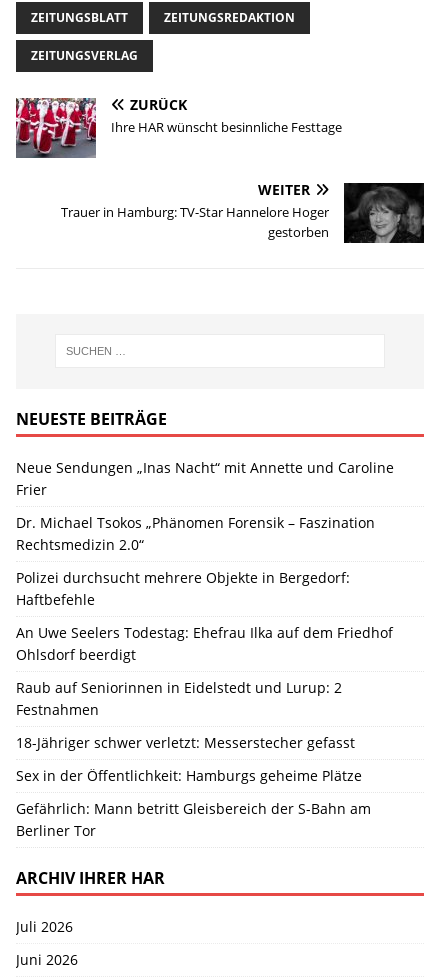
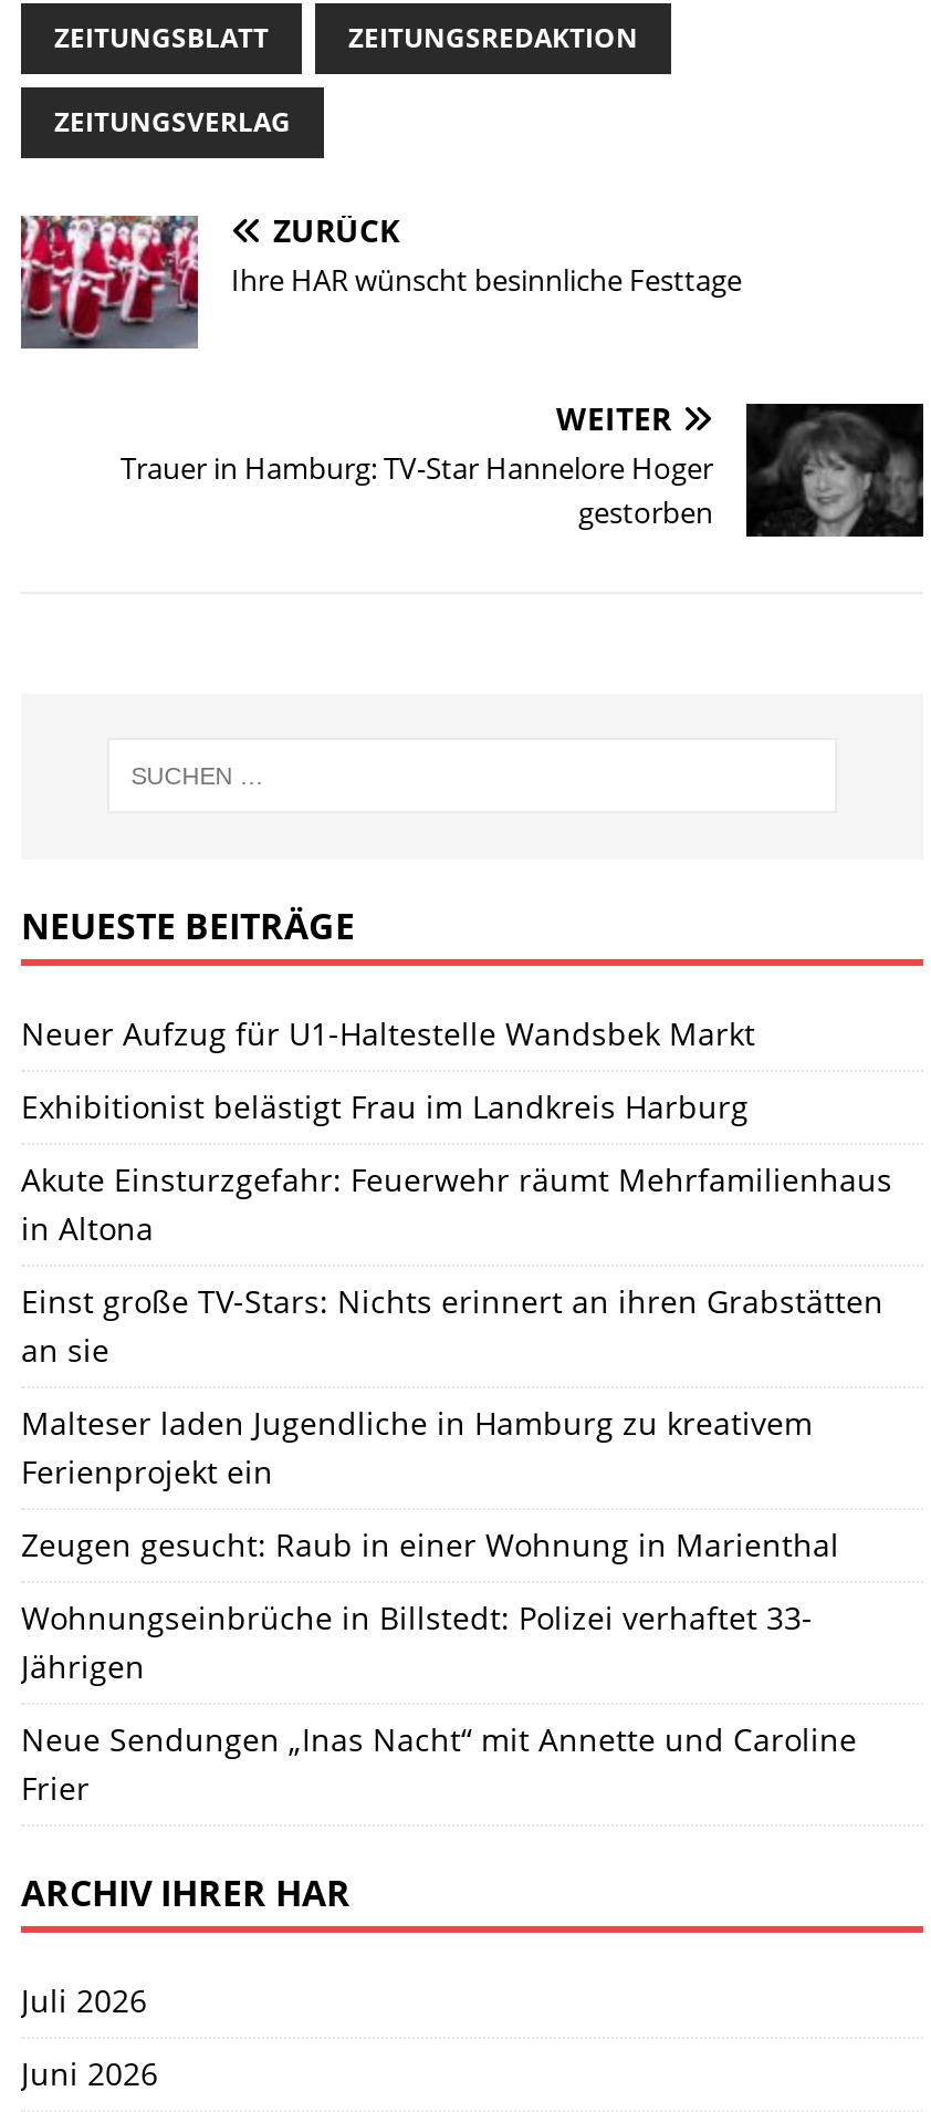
none -> [21,1012,892,1687] Neuer Aufzug für U1-Haltestelle Wandsbek Markt | Exhibitionist belästigt Frau im Landkreis Harburg | Akute Einsturzgefahr: Feuerwehr räumt Mehrfamilienhaus | in Altona | Einst große TV-Stars: Nichts erinnert an ihren Grabstätten | an sie | Malteser laden Jugendliche in Hamburg zu kreativem | Ferienprojekt ein | Zeugen gesucht: Raub in einer Wohnung in Marienthal | Wohnungseinbrüche in Billstedt: Polizei verhaftet 33- | Jährigen
moved [16,458,394,499] -> [21,1717,857,1808]: Neue Sendungen „Inas Nacht“ mit Annette und Caroline | Frier
[16,513,393,840] Dr. Michael Tsokos „Phänomen Forensik – Faszination | Rechtsmedizin 2.0“ | Polizei durchsucht mehrere Objekte in Bergedorf: | Haftbefehle | An Uwe Seelers Todestag: Ehefrau Ilka auf dem Friedhof | Ohlsdorf beerdigt | Raub auf Seniorinnen in Eidelstedt und Lurup: 2 | Festnahmen | 18-Jähriger schwer verletzt: Messerstecher gefasst | Sex in der Öffentlichkeit: Hamburgs geheime Plätze | Gefährlich: Mann betritt Gleisbereich der S-Bahn am | Berliner Tor -> none

